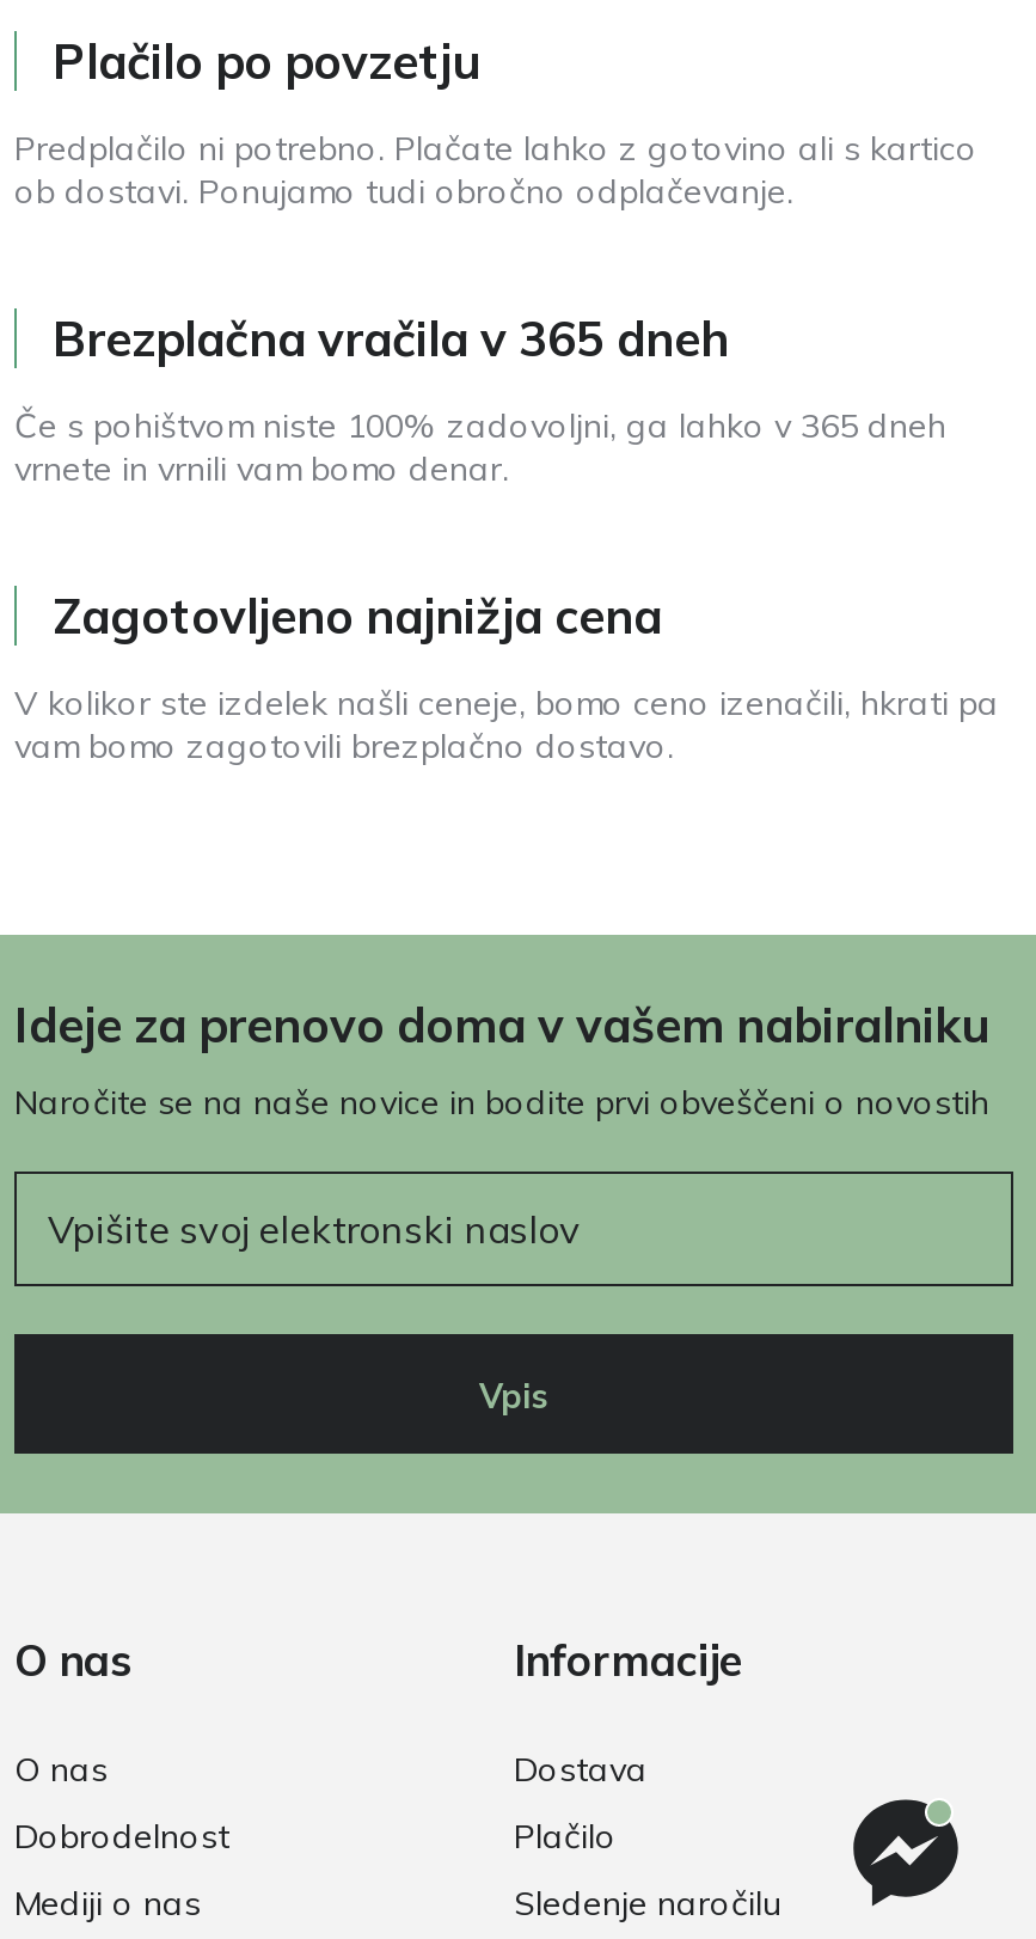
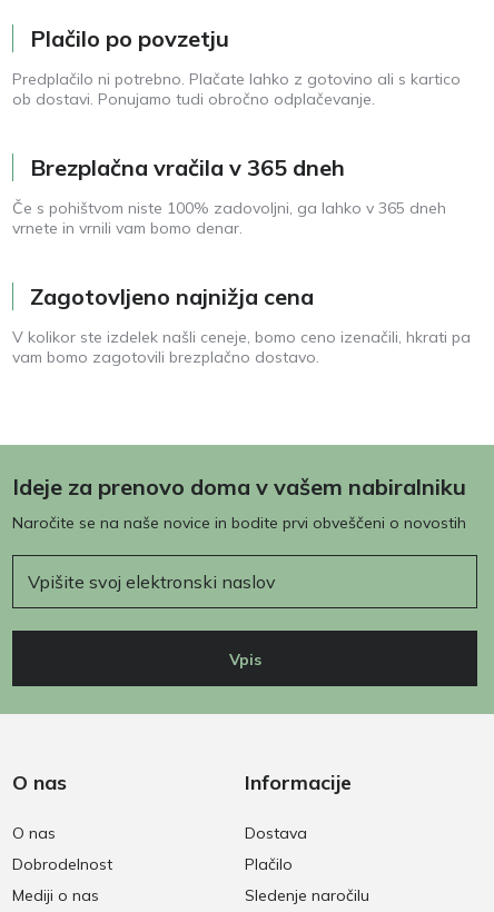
[851,1798,961,1908] [image] -> none

